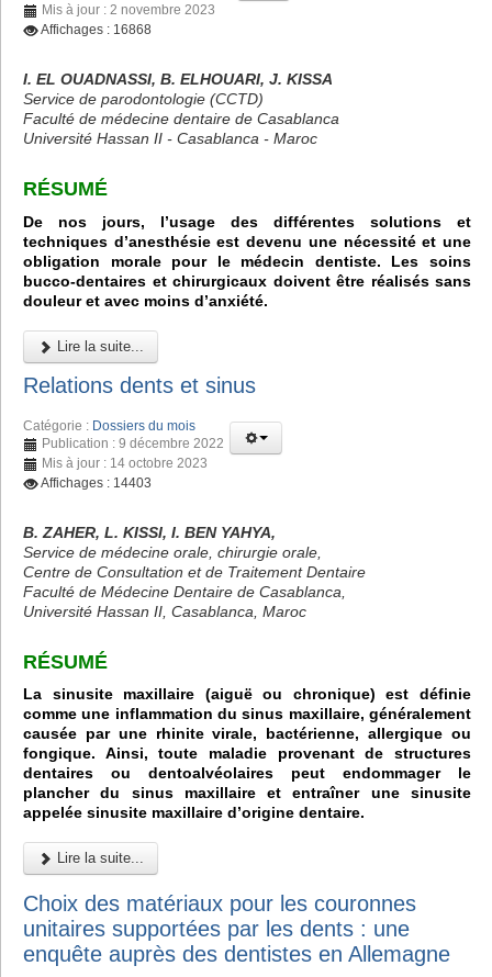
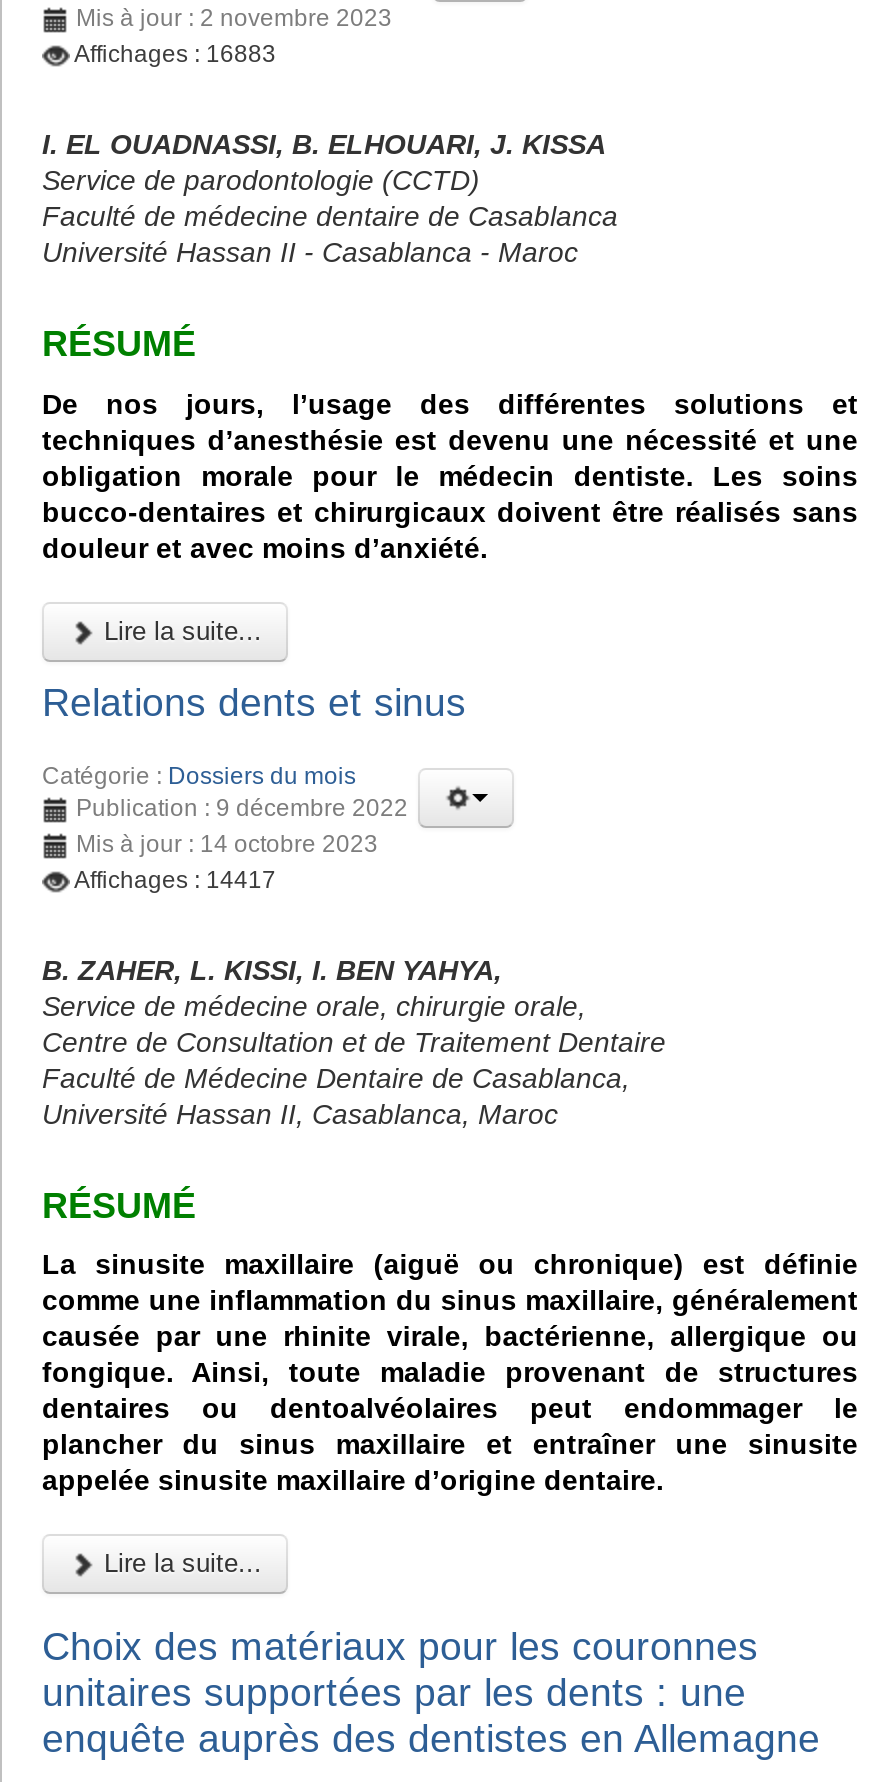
[41,22,152,38] Affichages : 16868 -> [74,41,276,69] Affichages : 16883
[41,475,152,491] Affichages : 14403 -> [74,866,276,894] Affichages : 14417

